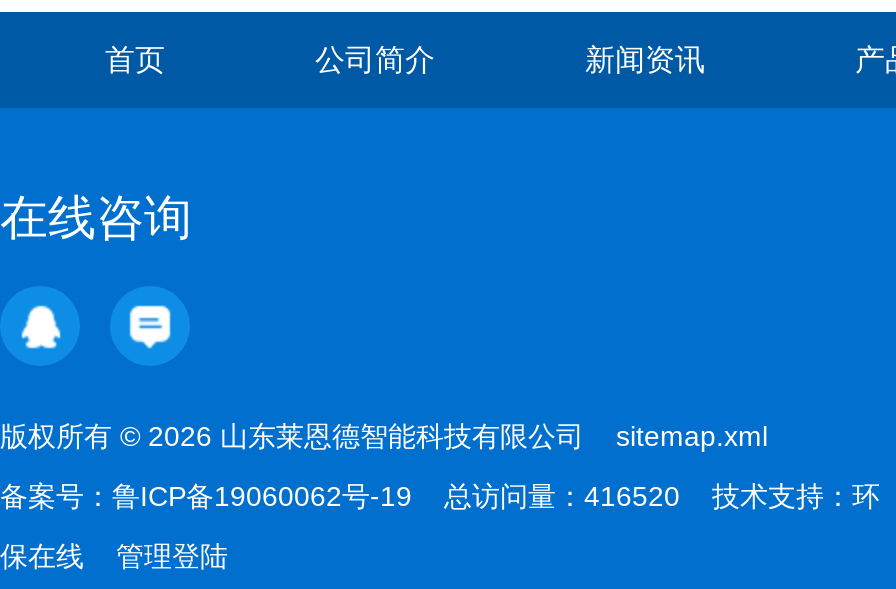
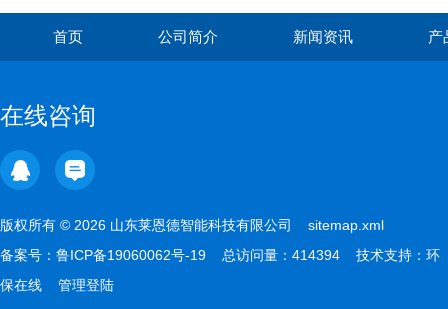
[0,480,880,512] 备案号：鲁ICP备19060062号-19总访问量：416520 技术支持：环 -> [0,247,440,263] 备案号：鲁ICP备19060062号-19总访问量：414394 技术支持：环

